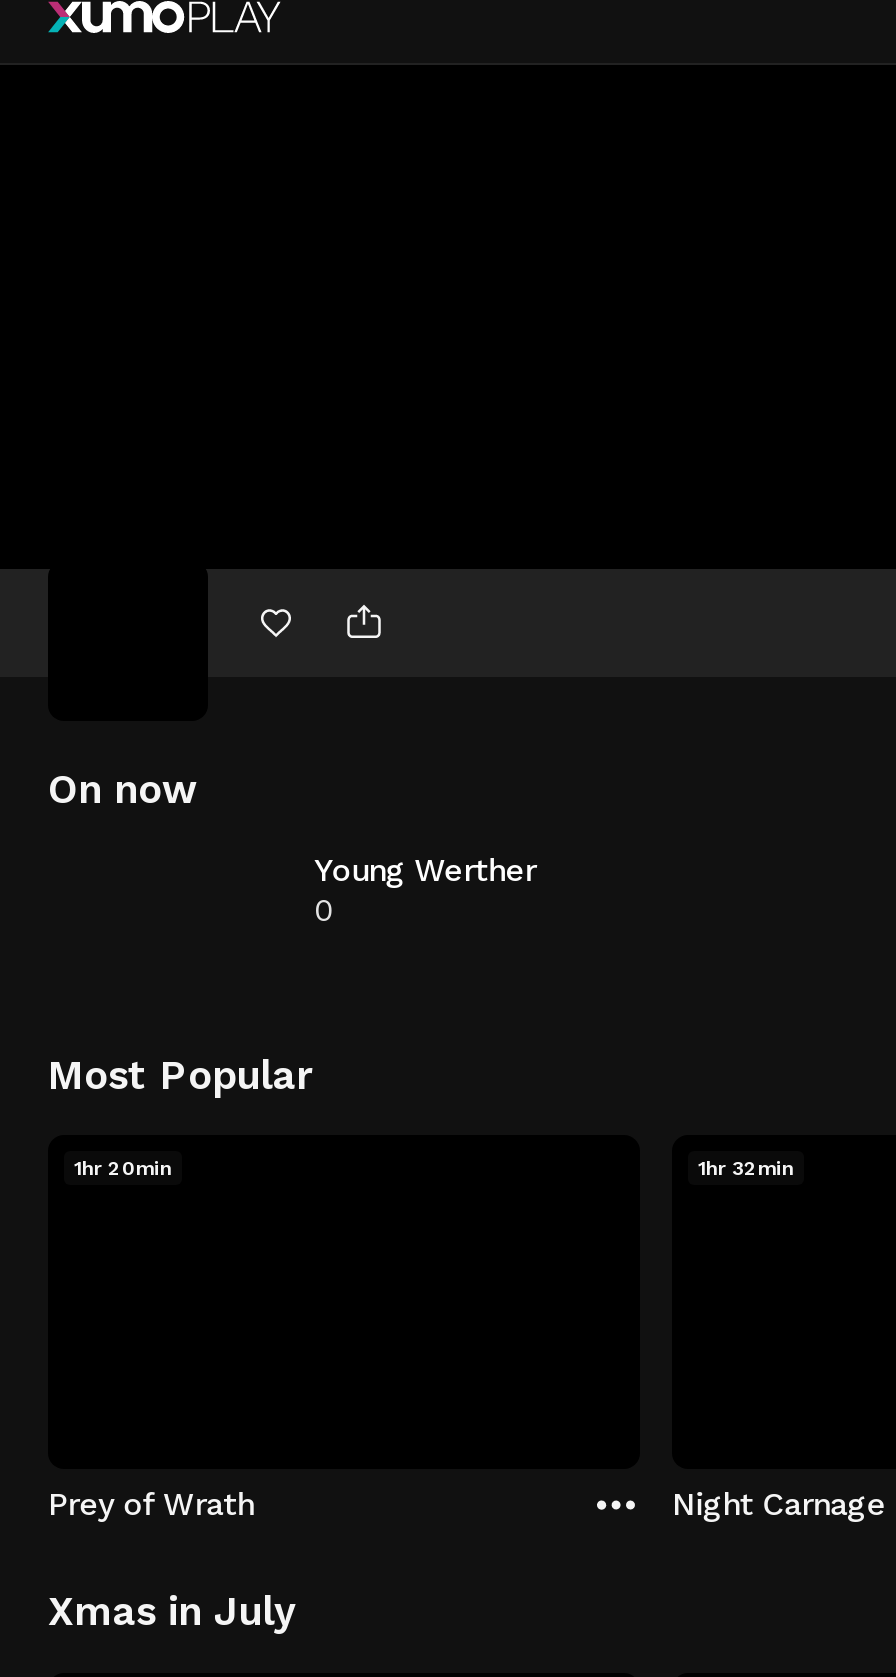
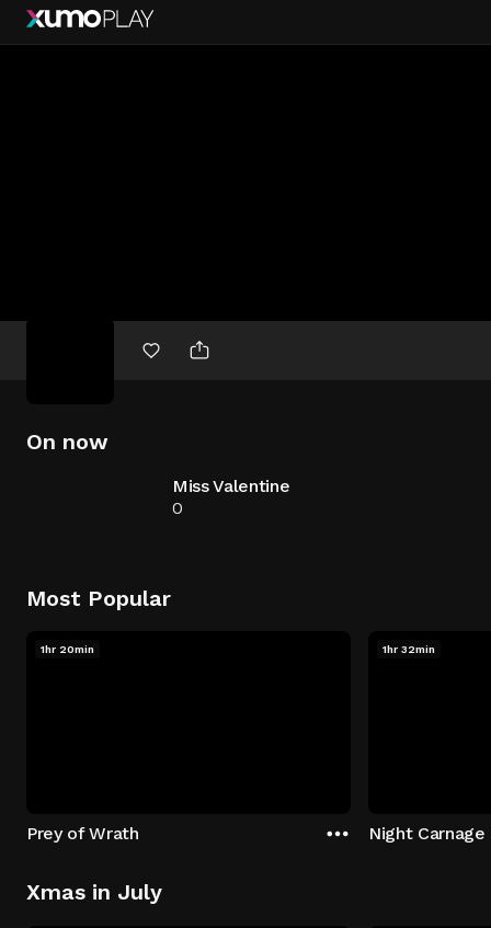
[314,851,536,889] Young Werther -> [172,476,290,496] Miss Valentine

